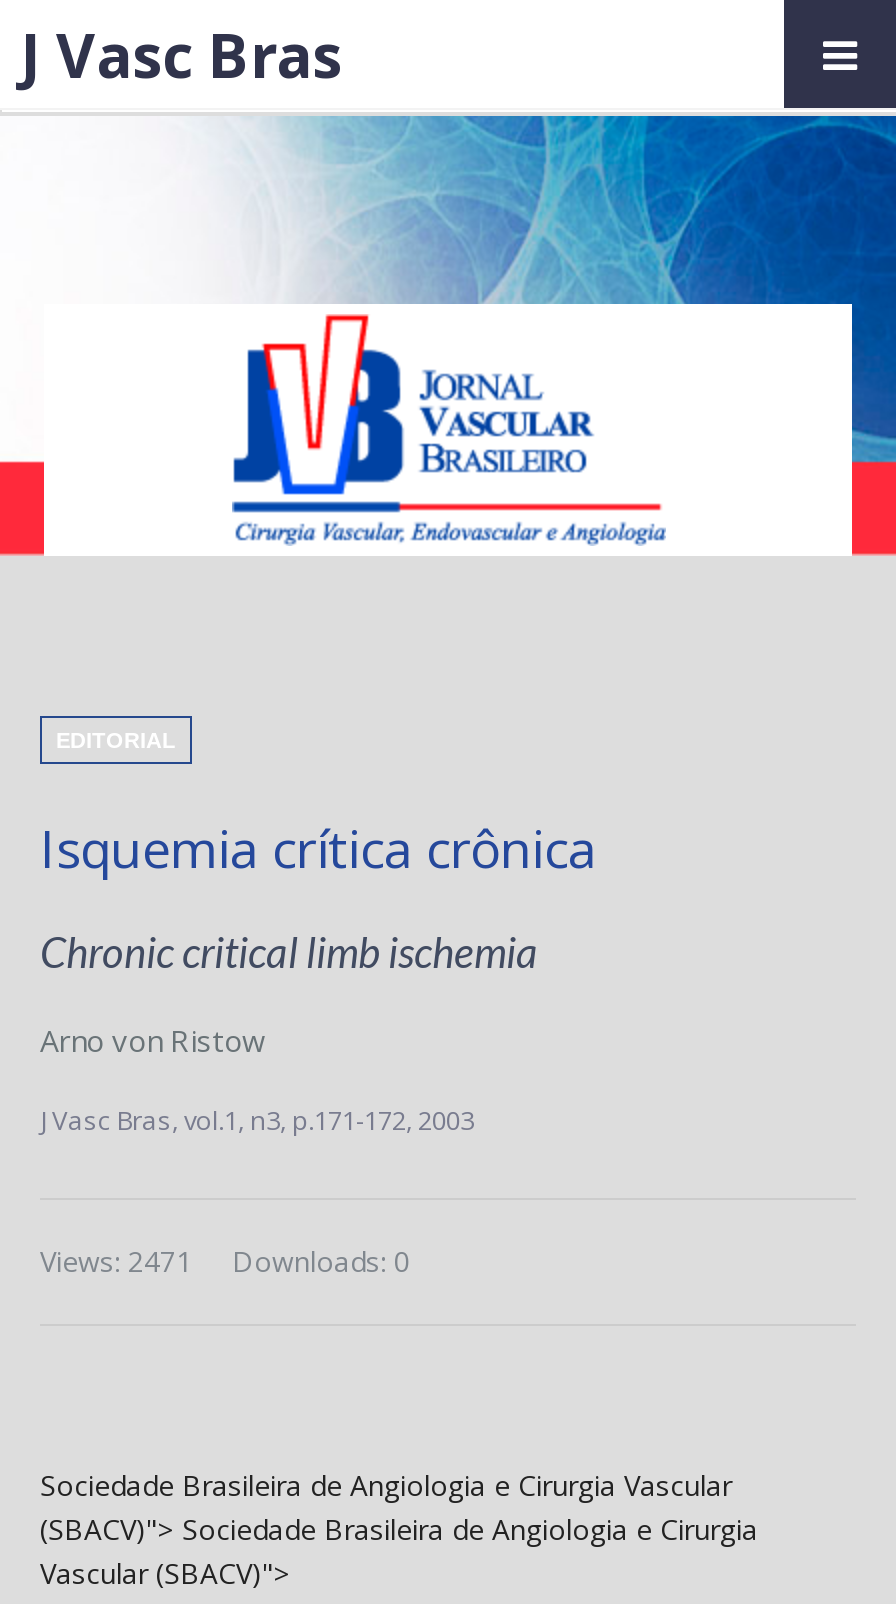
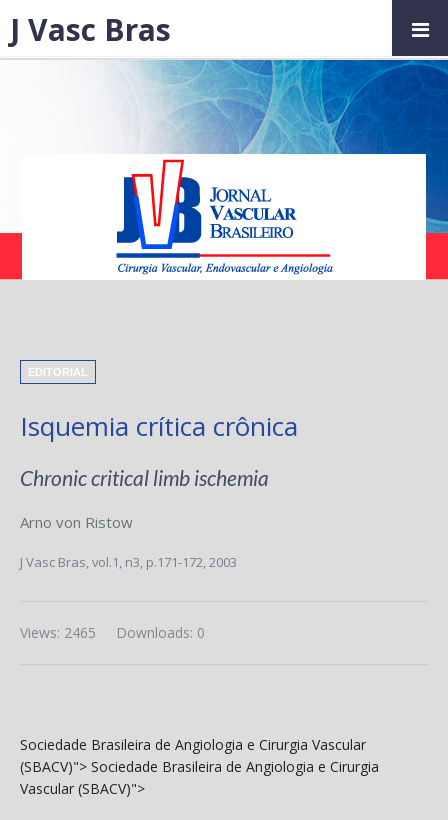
[40,1242,410,1280] Views: 2471 Downloads: 0 -> [20,623,205,642] Views: 2465 Downloads: 0

